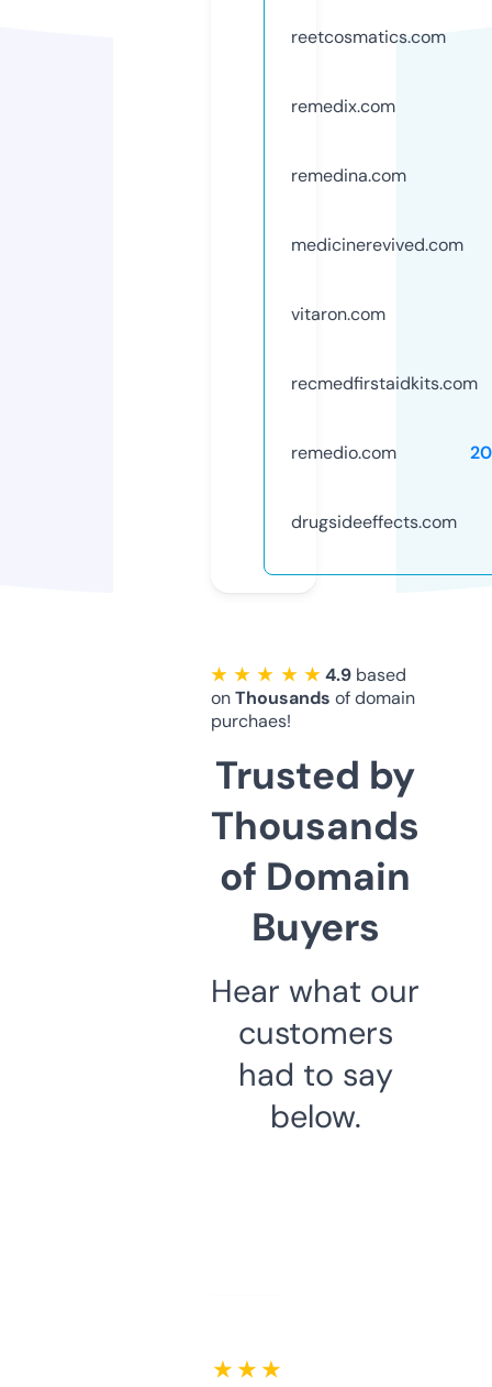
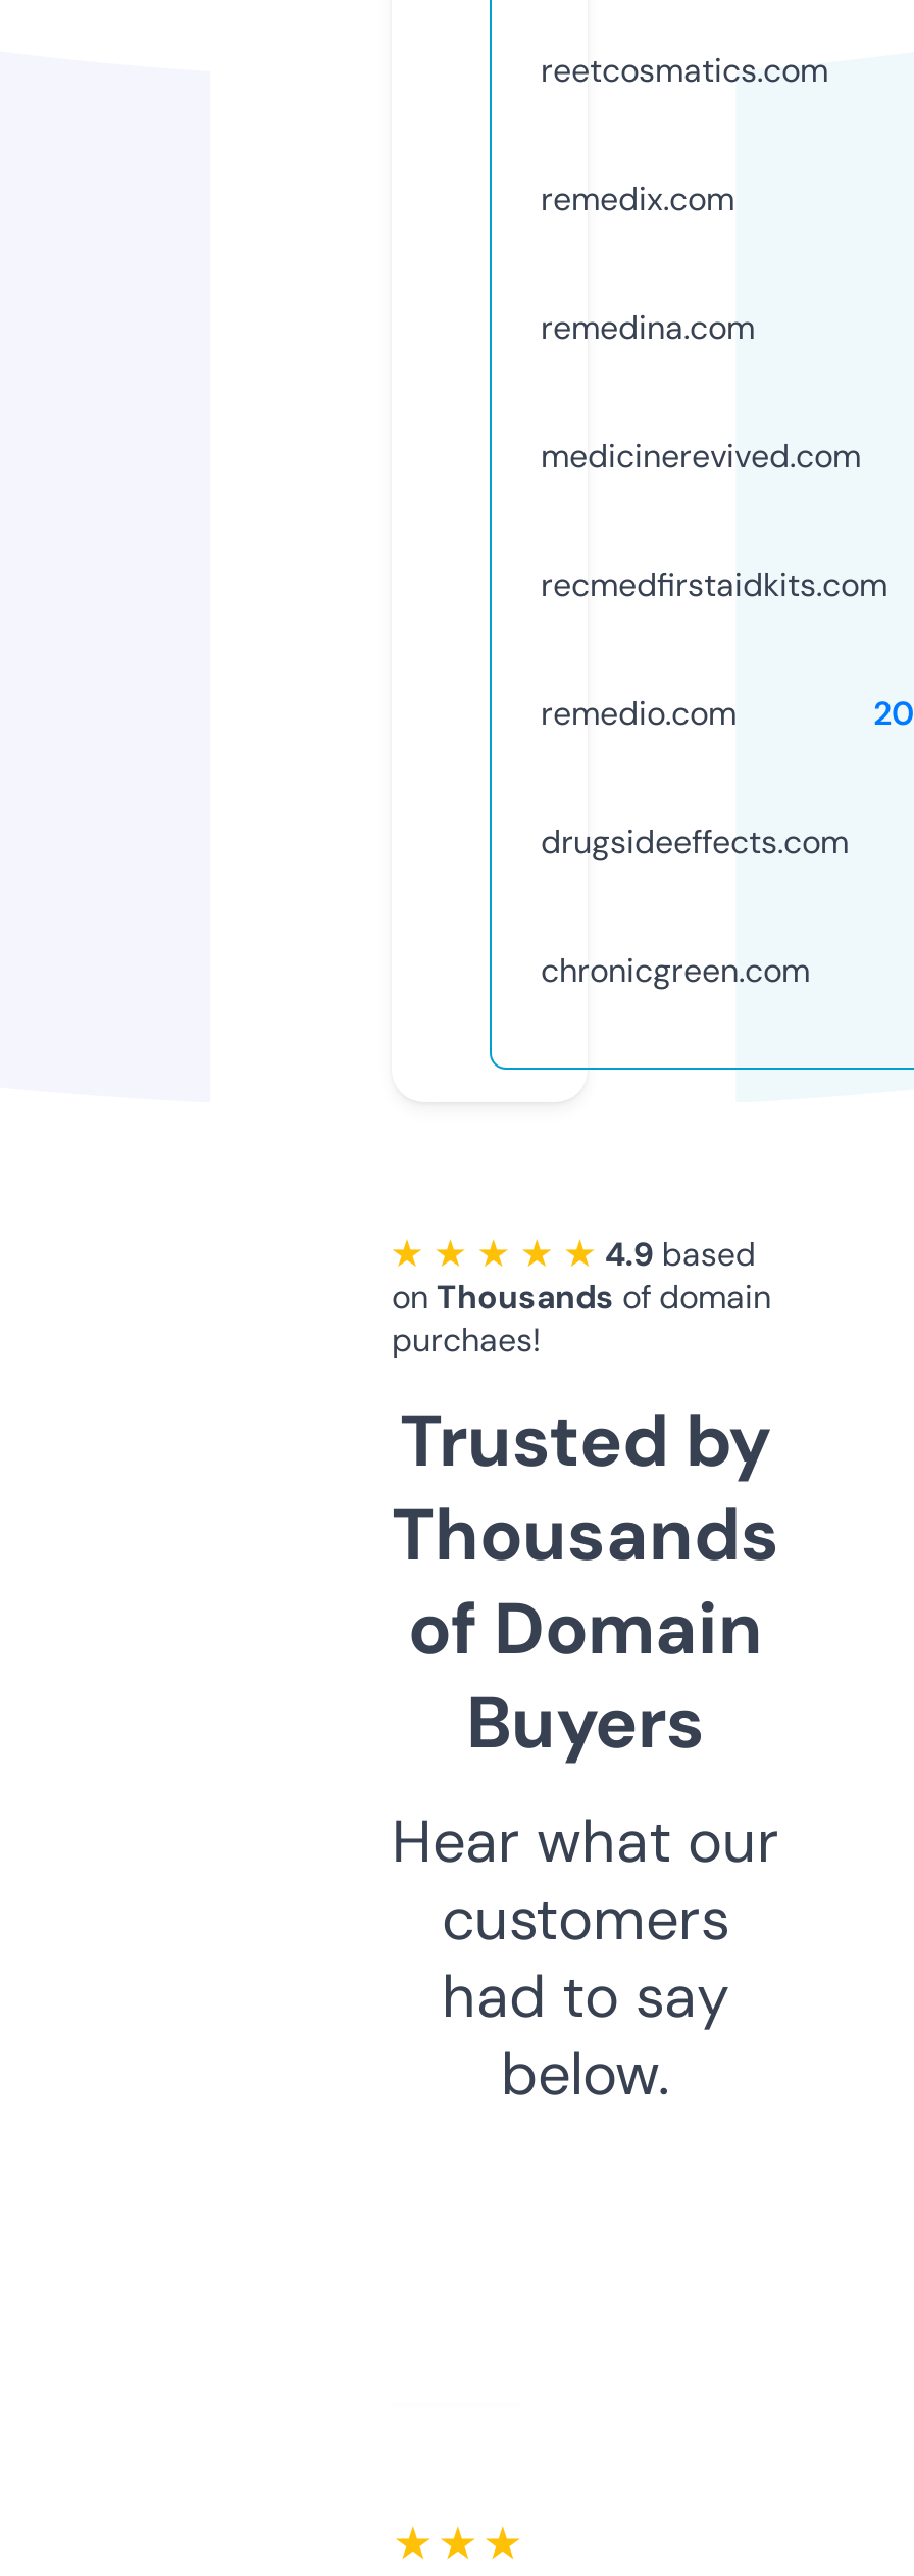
[291,302,385,325] vitaron.com -> none
moved [291,372,478,533] -> [541,563,887,863]: recmedfirstaidkits.com | remedio.com | drugsideeffects.com
none -> [541,949,810,992] chronicgreen.com

